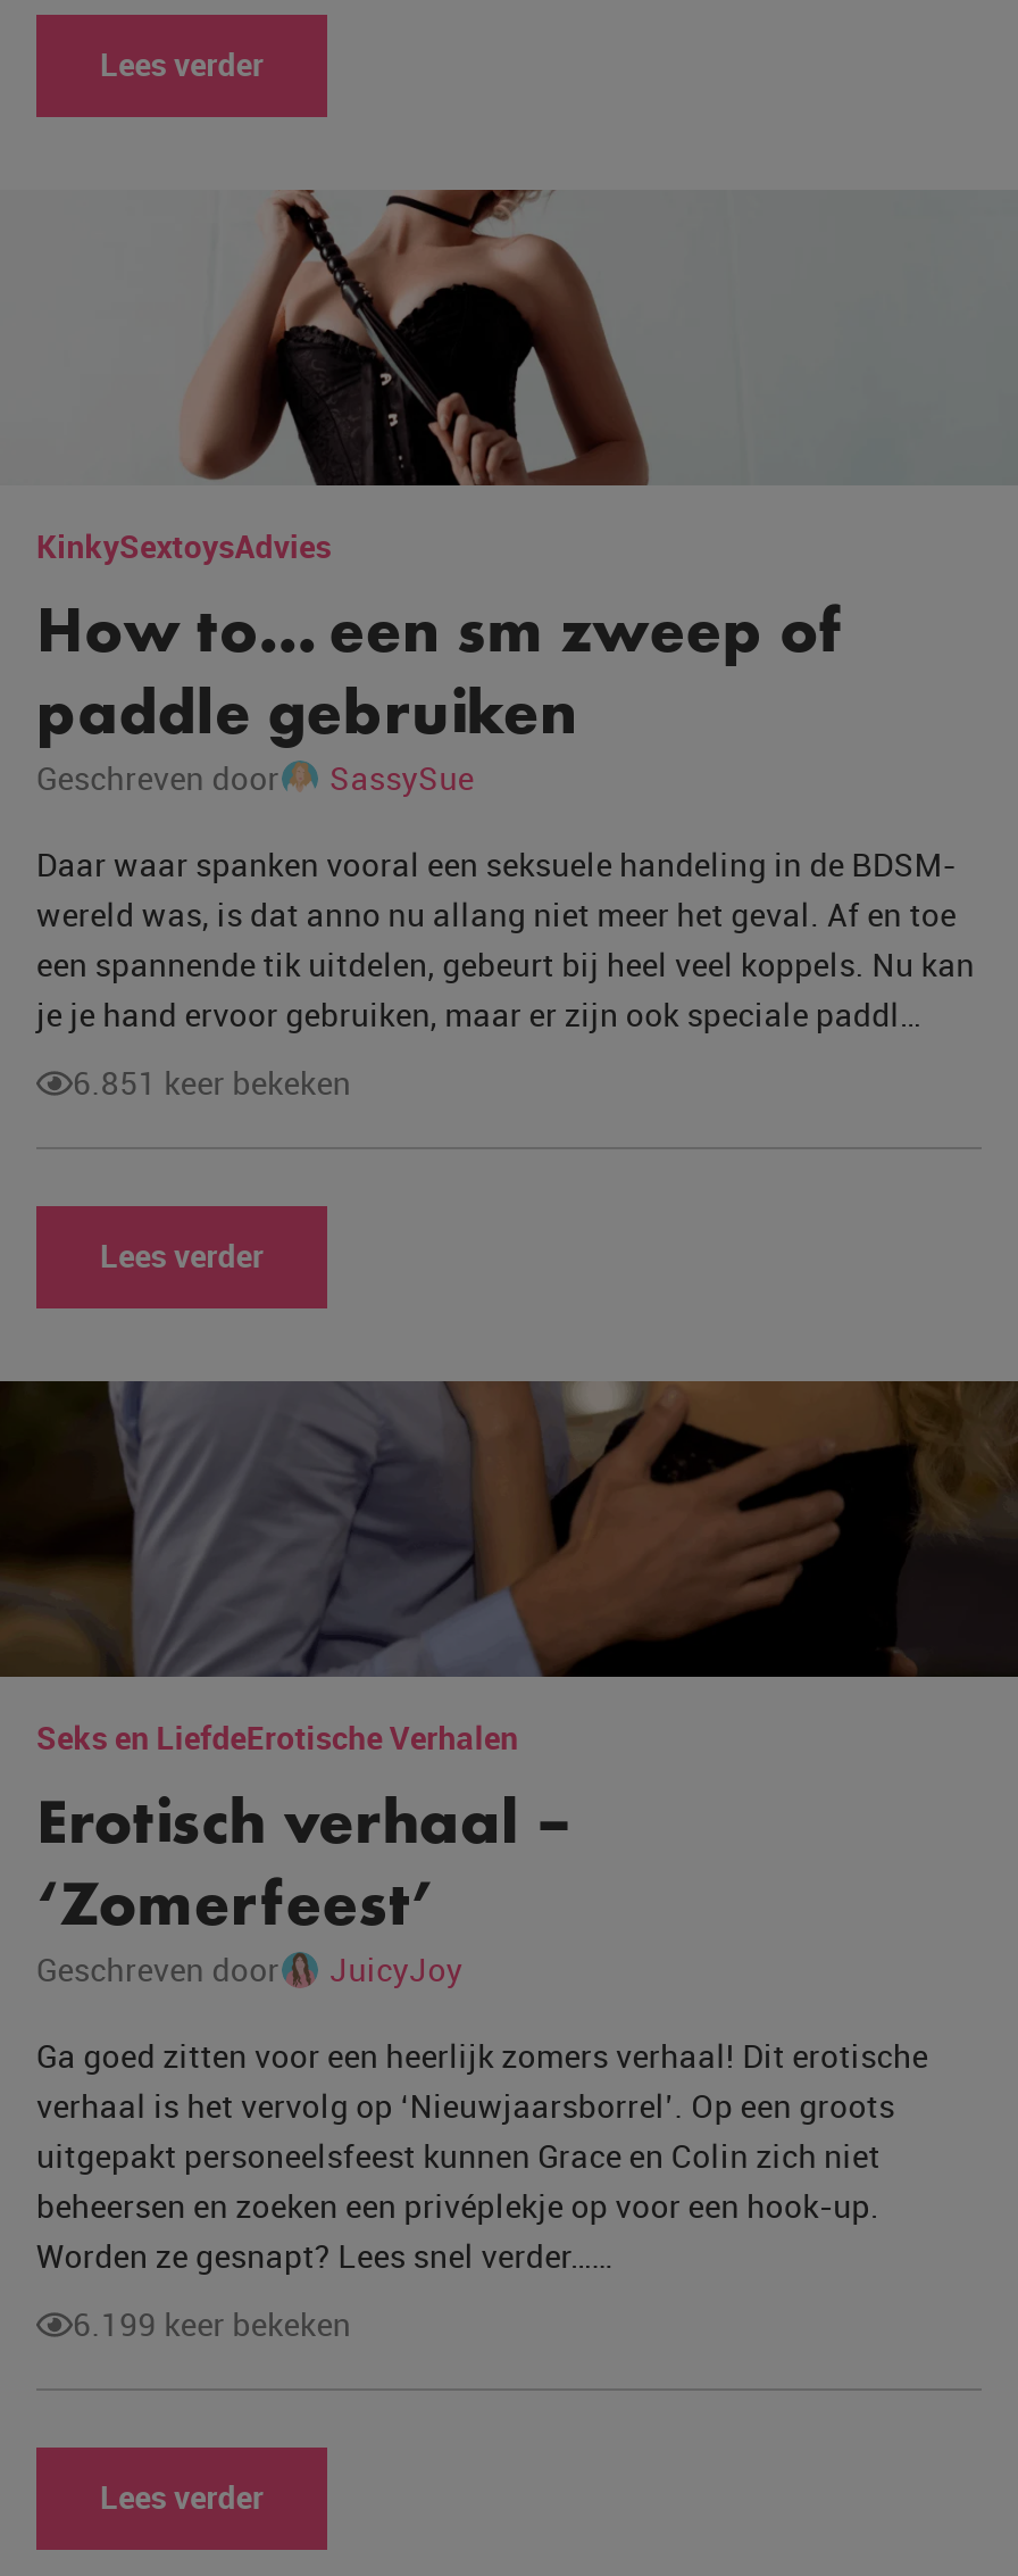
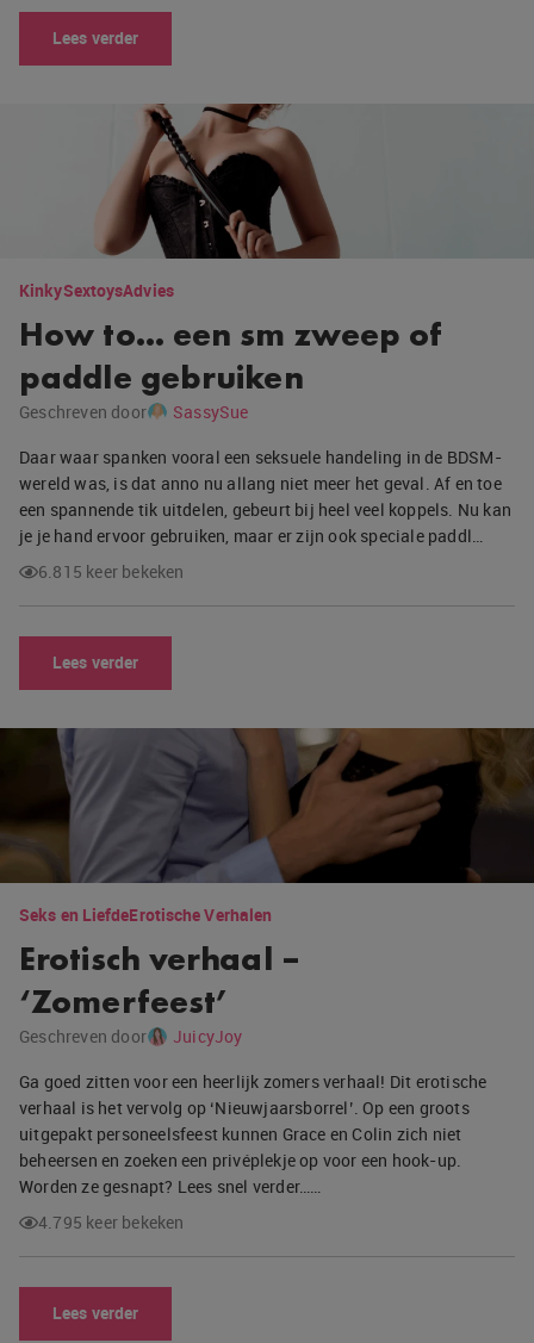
[73,1061,351,1104] 6.851 keer bekeken -> [38,560,184,583] 6.815 keer bekeken
[73,2302,351,2345] 6.199 keer bekeken -> [38,1211,184,1233] 4.795 keer bekeken

